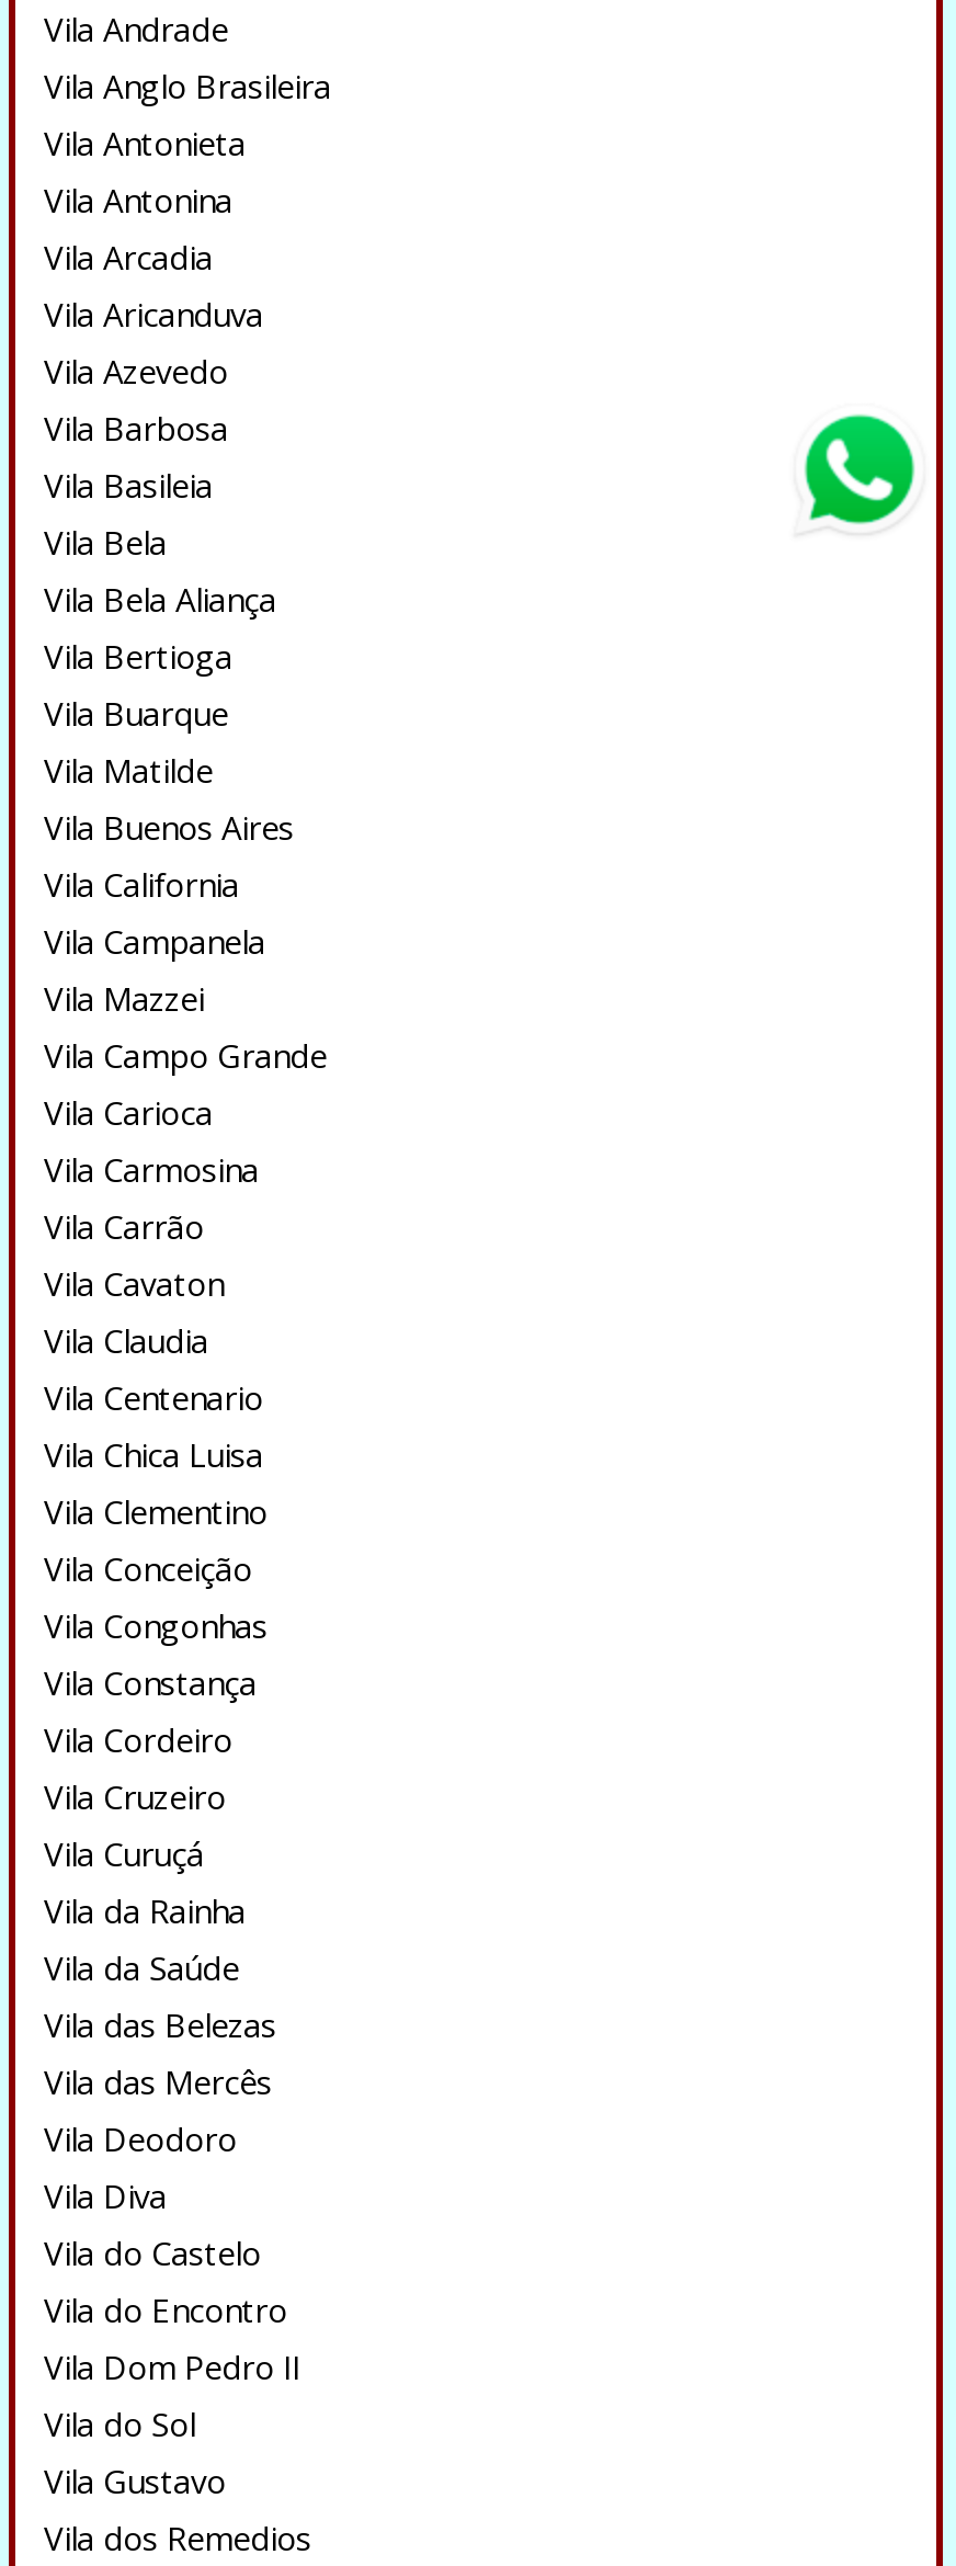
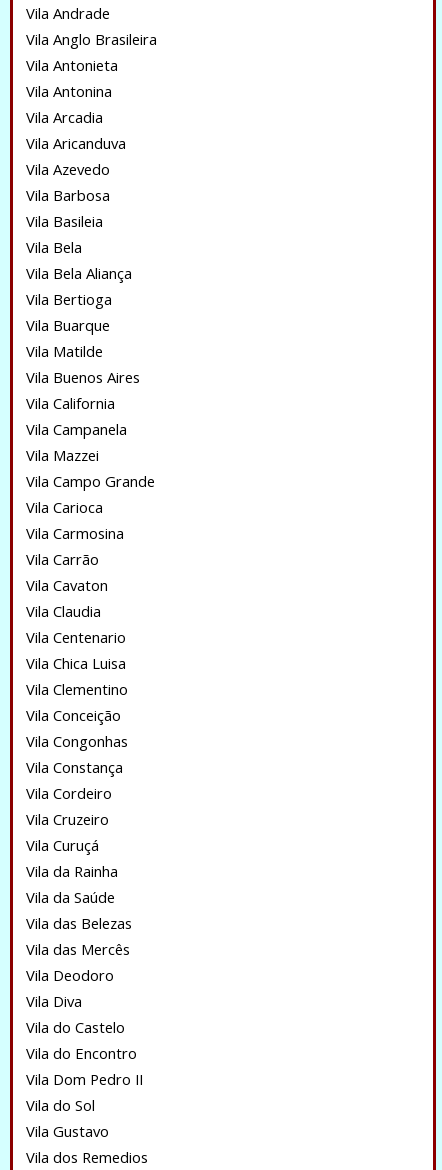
[803,412,917,526] [image] -> none

